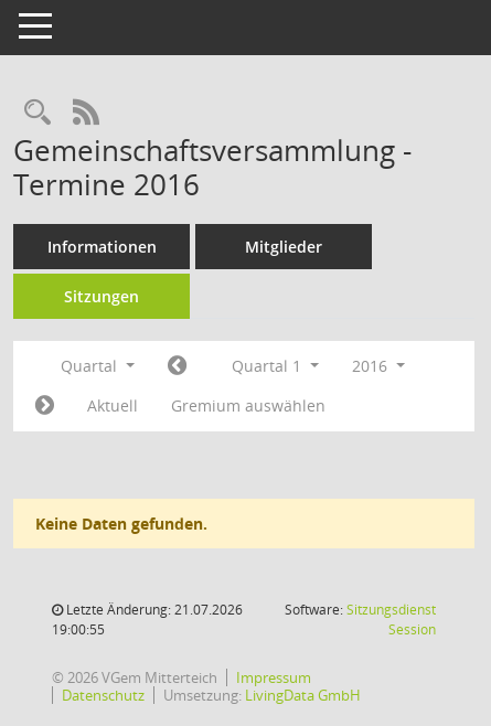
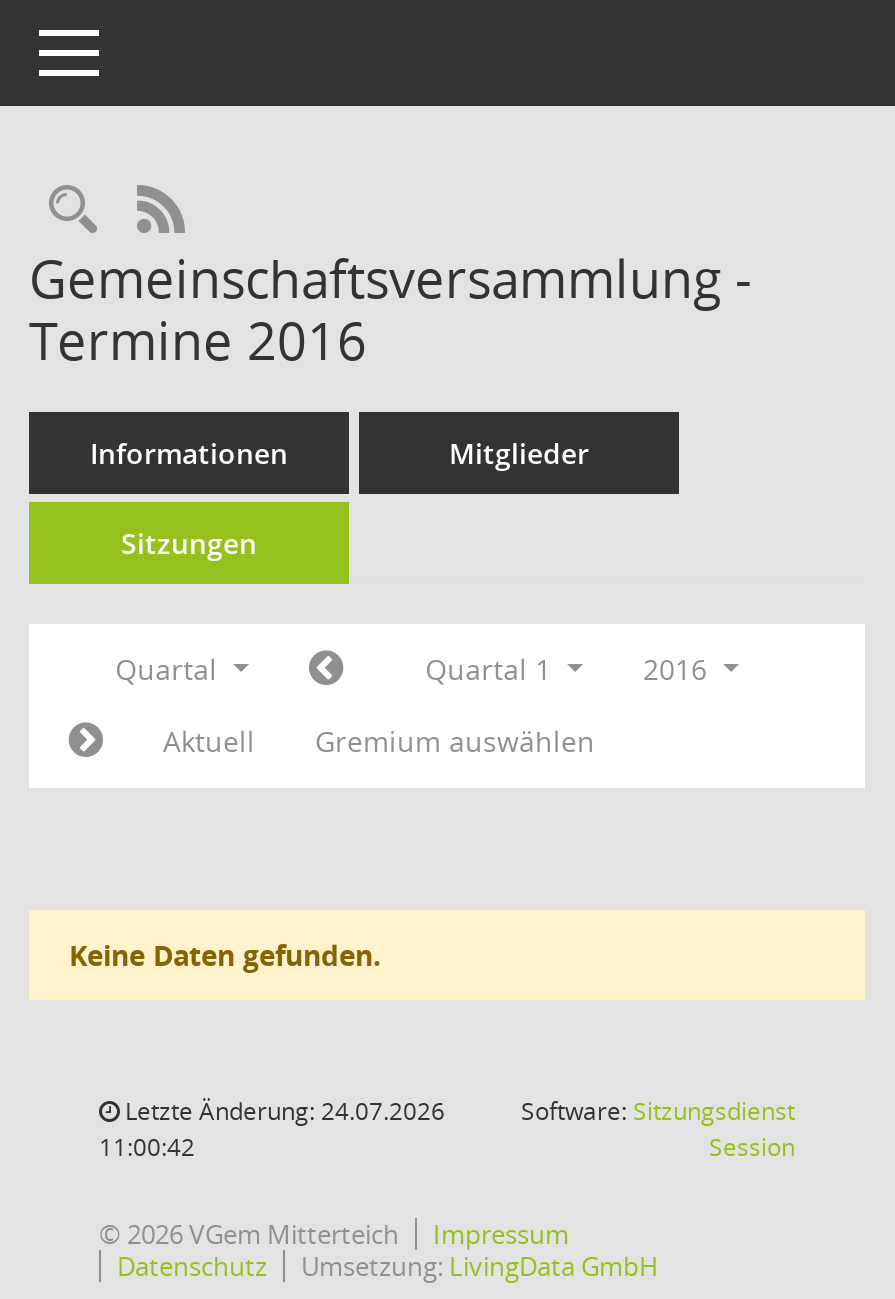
[63,600,243,619] Letzte Änderung: 21.07.2026 -> [119,1094,445,1128] Letzte Änderung: 24.07.2026
[52,620,105,639] 19:00:55 -> [99,1130,195,1164] 11:00:42

